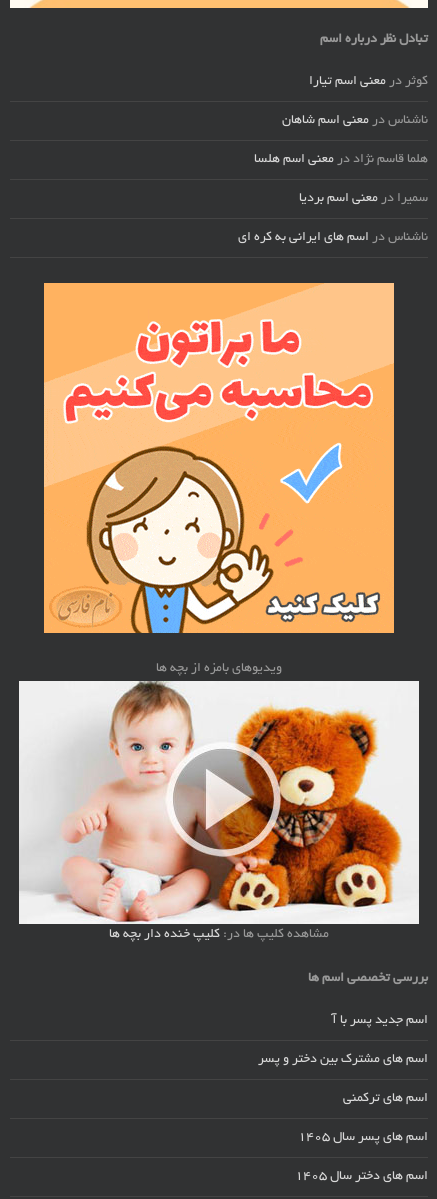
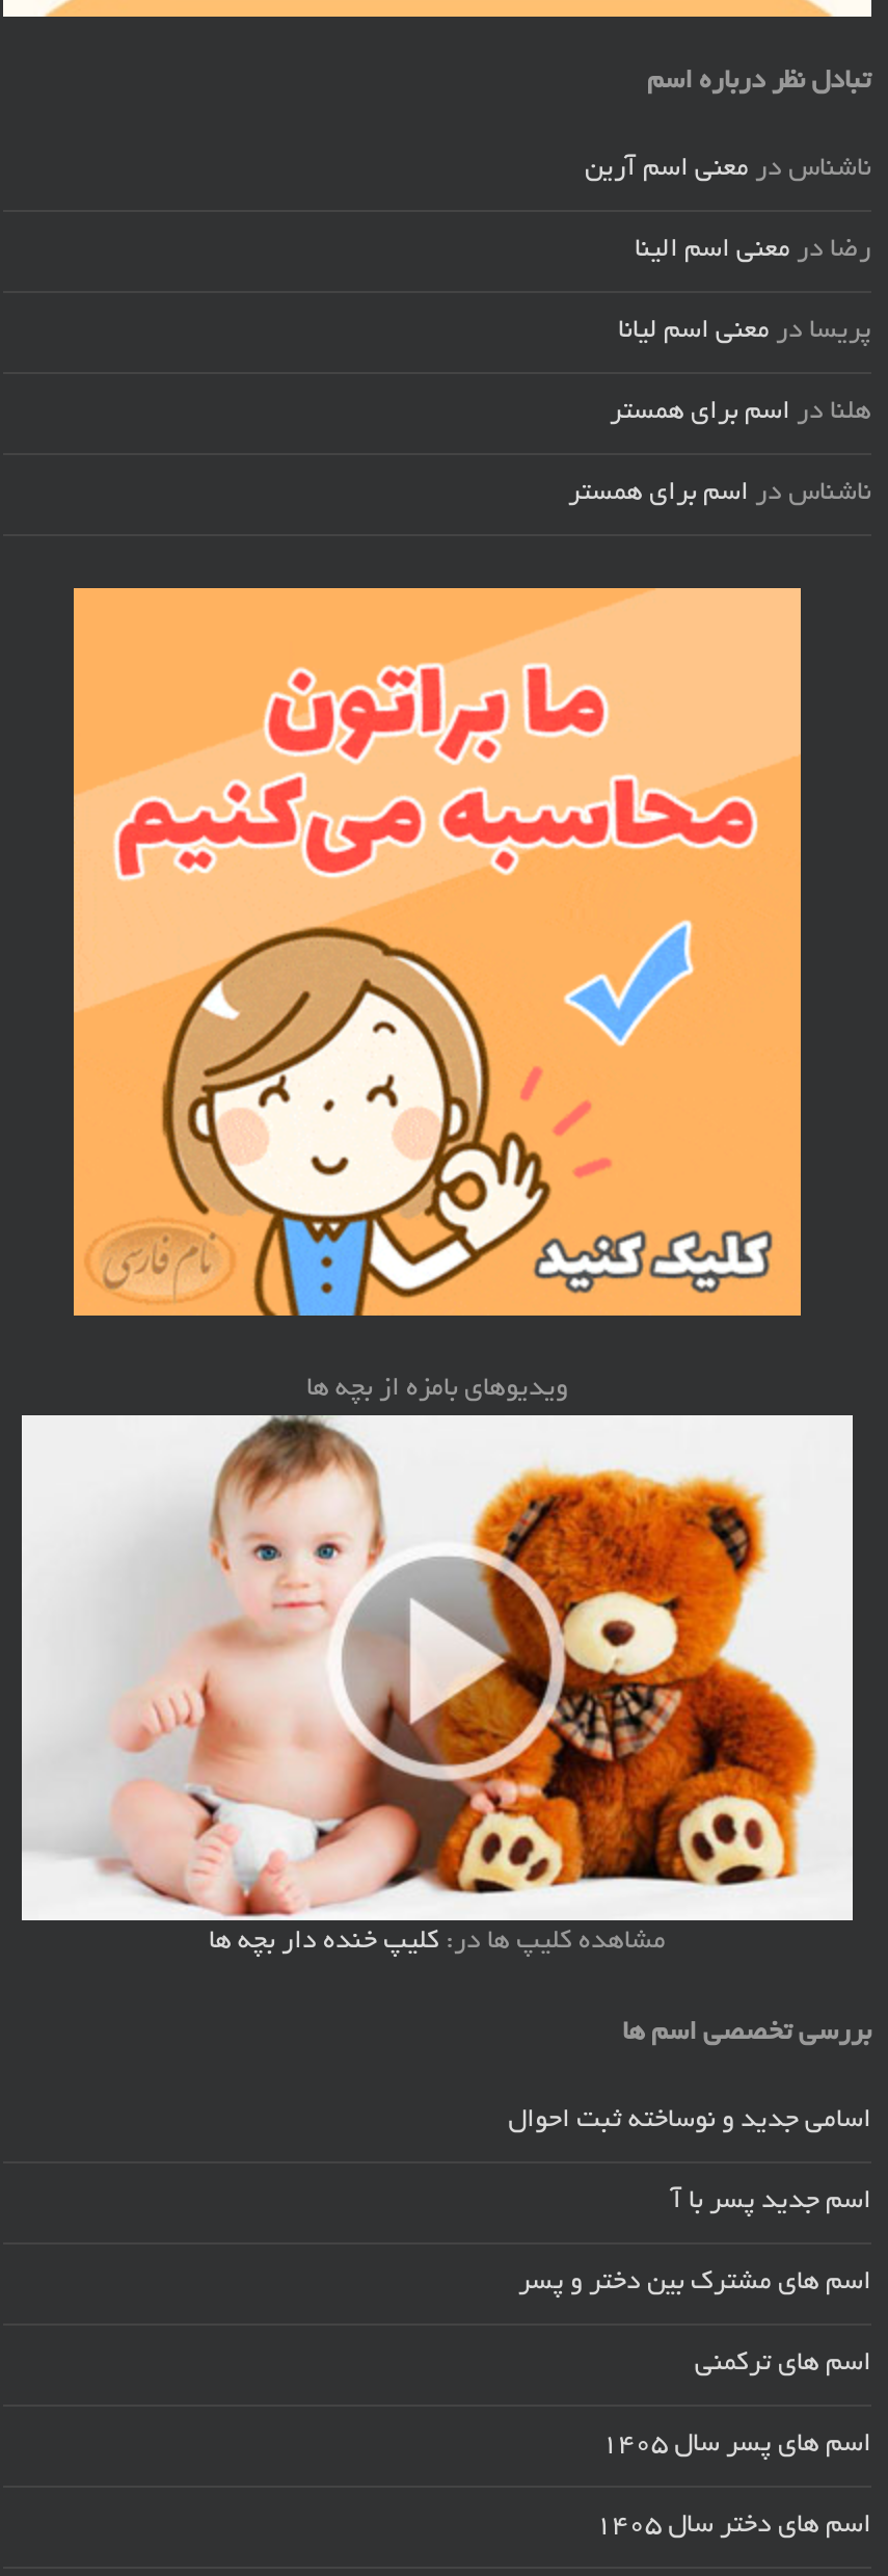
[309,75,428,89] کوثر در معنی اسم تیارا -> [585,155,871,185] ناشناس در معنی اسم آرین
[282,114,428,128] ناشناس در معنی اسم شاهان -> [635,237,871,266] رضا در معنی اسم الینا
[254,153,428,167] هلما قاسم نژاد در معنی اسم هلسا -> [618,318,871,347] پریسا در معنی اسم لیانا
[299,192,428,206] سمیرا در معنی اسم بردیا -> [610,399,871,428] هلنا در اسم برای همستر
[238,231,428,245] ناشناس در اسم های ایرانی به کره ای -> [568,480,871,509] ناشناس در اسم برای همستر
none -> [508,2107,871,2136] اسامی جدید و نوساخته ثبت احوال

